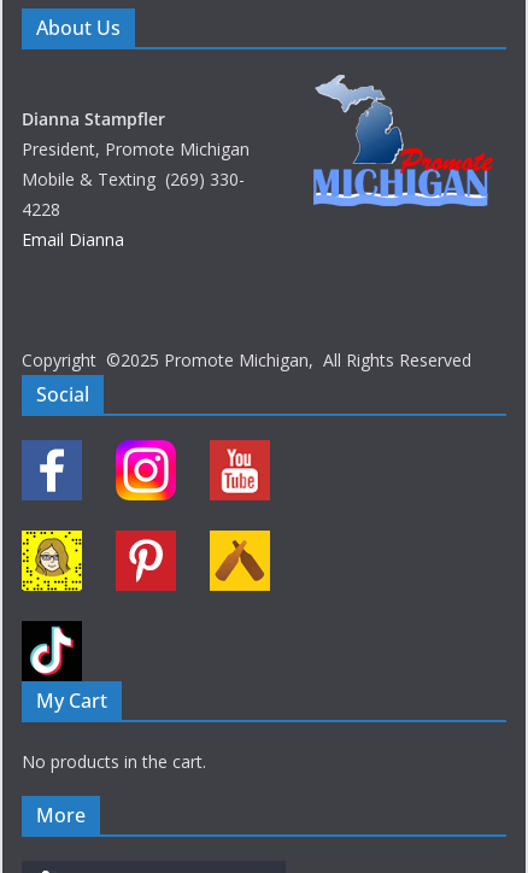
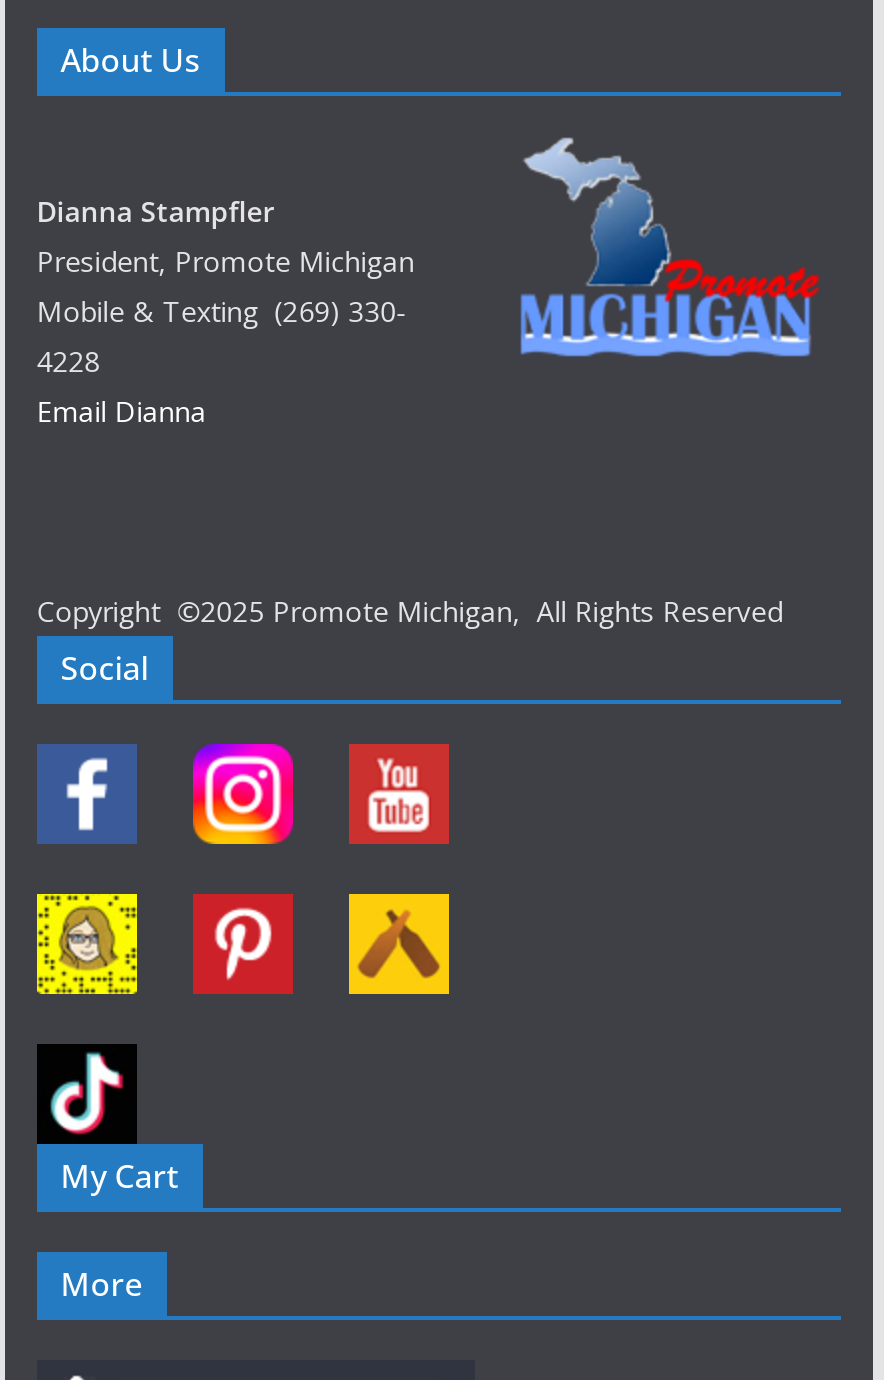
[21,750,206,773] No products in the cart. -> none

